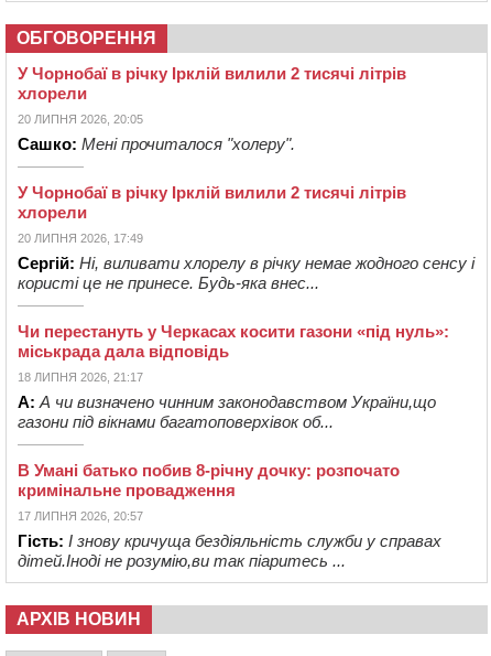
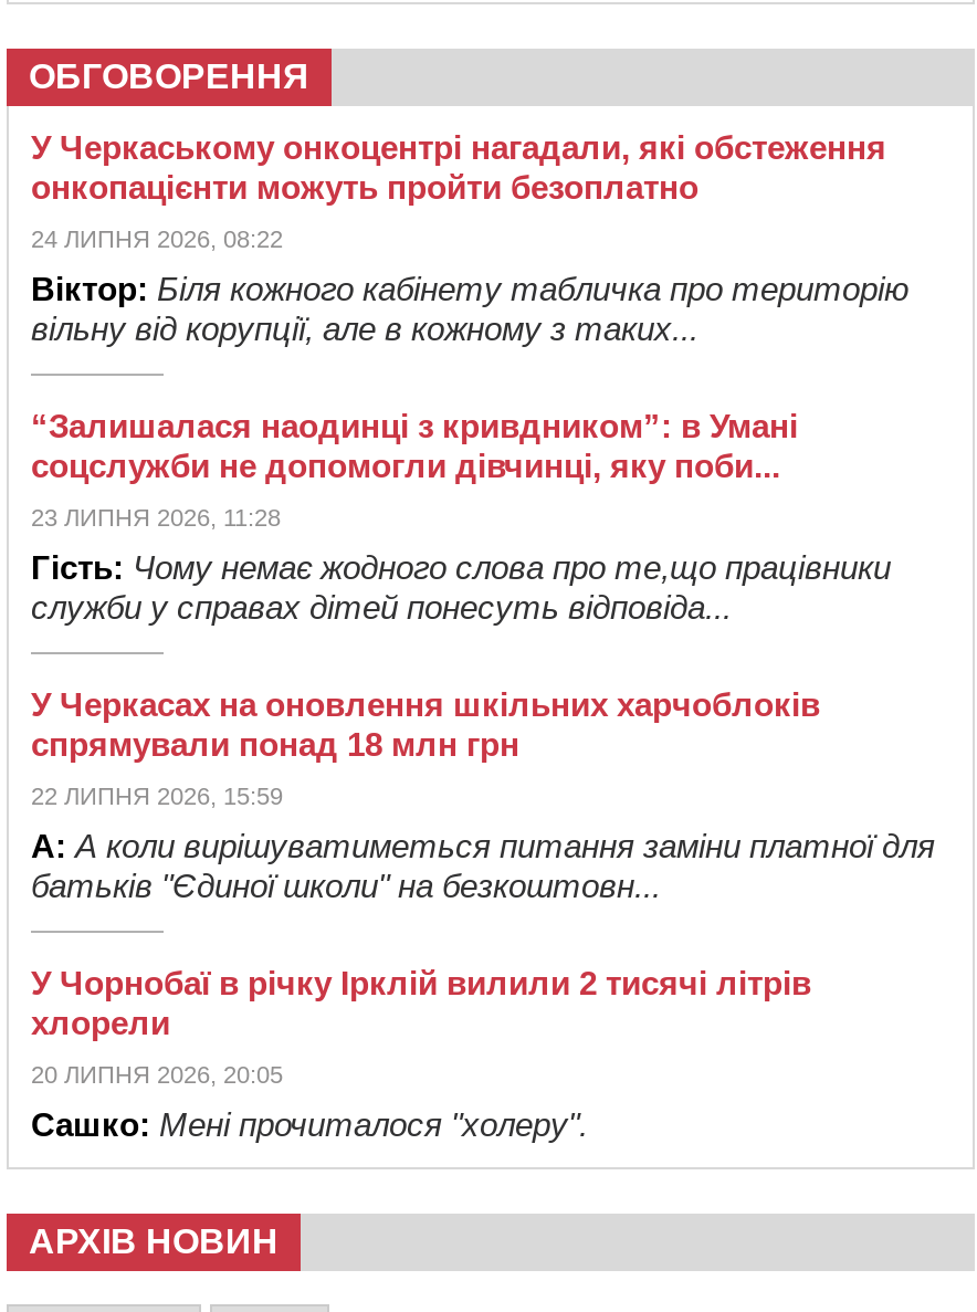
none -> [31,127,935,903] У Черкаському онкоцентрі нагадали, які обстеження | онкопацієнти можуть пройти безоплатно | 24 ЛИПНЯ 2026, 08:22 | Віктор: Біля кожного кабінету табличка про територію | вільну від корупції, але в кожному з таких... | “Залишалася наодинці з кривдником”: в Умані | соцслужби не допомогли дівчинці, яку поби... | 23 ЛИПНЯ 2026, 11:28 | Гість: Чому немає жодного слова про те,що працівники | служби у справах дітей понесуть відповіда... | У Черкасах на оновлення шкільних харчоблоків | спрямували понад 18 млн грн | 22 ЛИПНЯ 2026, 15:59 | А: А коли вирішуватиметься питання заміни платної для | батьків "Єдиної школи" на безкоштовн...
moved [18,64,406,154] -> [31,963,811,1142]: У Чорнобаї в річку Ірклій вилили 2 тисячі літрів | хлорели | 20 ЛИПНЯ 2026, 20:05 | Сашко: Мені прочиталося "холеру".
[18,184,474,571] У Чорнобаї в річку Ірклій вилили 2 тисячі літрів | хлорели | 20 ЛИПНЯ 2026, 17:49 | Сергій: Ні, виливати хлорелу в річку немае жодного сенсу і | користі це не принесе. Будь-яка внес... | Чи перестануть у Черкасах косити газони «під нуль»: | міськрада дала відповідь | 18 ЛИПНЯ 2026, 21:17 | А: А чи визначено чинним законодавством України,що | газони під вікнами багатоповерхівок об... | В Умані батько побив 8-річну дочку: розпочато | кримінальне провадження | 17 ЛИПНЯ 2026, 20:57 | Гість: І знову кричуща бездіяльність служби у справах | дітей.Іноді не розумію,ви так піаритесь ... -> none

